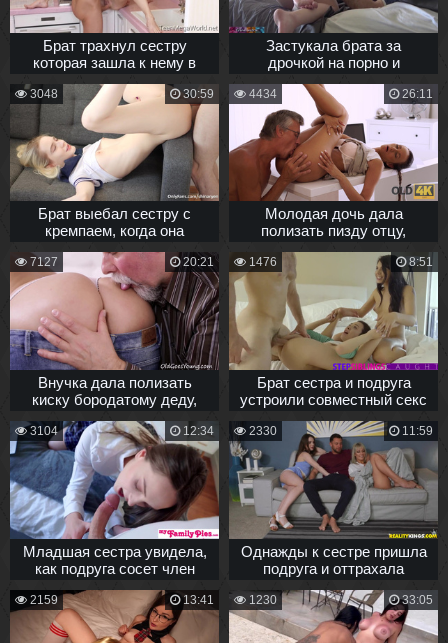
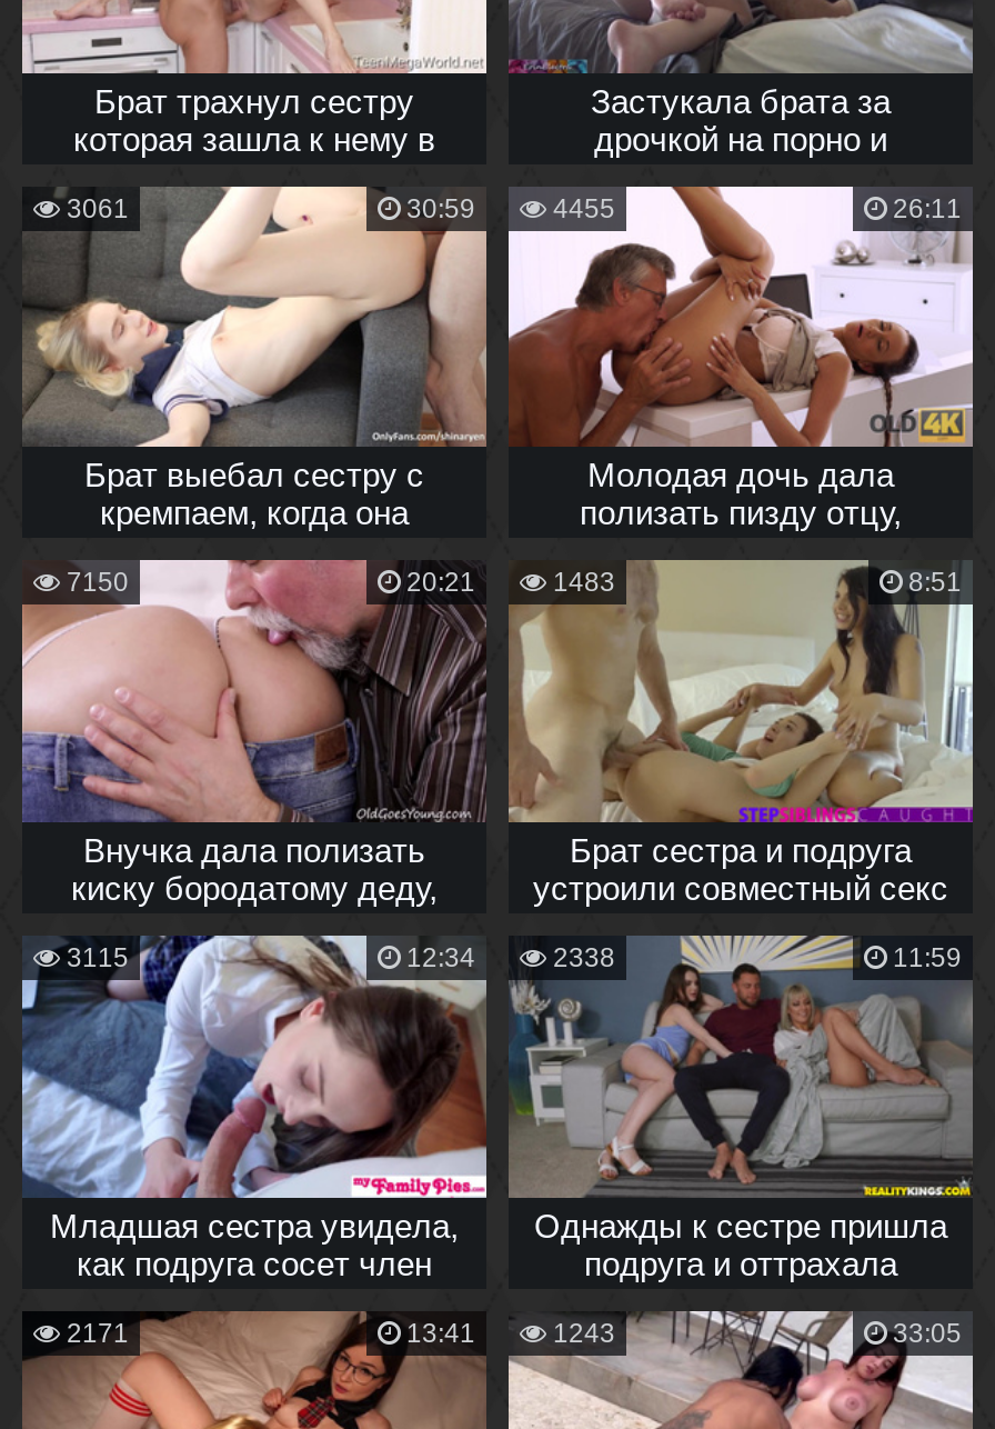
[27,87,58,101] 3048 -> [60,193,129,224] 3061
[246,87,277,101] 4434 -> [546,193,615,224] 4455
[27,255,58,269] 7127 -> [60,568,129,599] 7150
[246,255,277,269] 1476 -> [546,568,615,599] 1483
[27,424,58,438] 3104 -> [60,943,129,974] 3115
[246,424,277,438] 2330 -> [546,943,615,974] 2338
[27,593,58,607] 2159 -> [60,1318,129,1349] 2171
[246,593,277,607] 1230 -> [546,1318,615,1349] 1243

